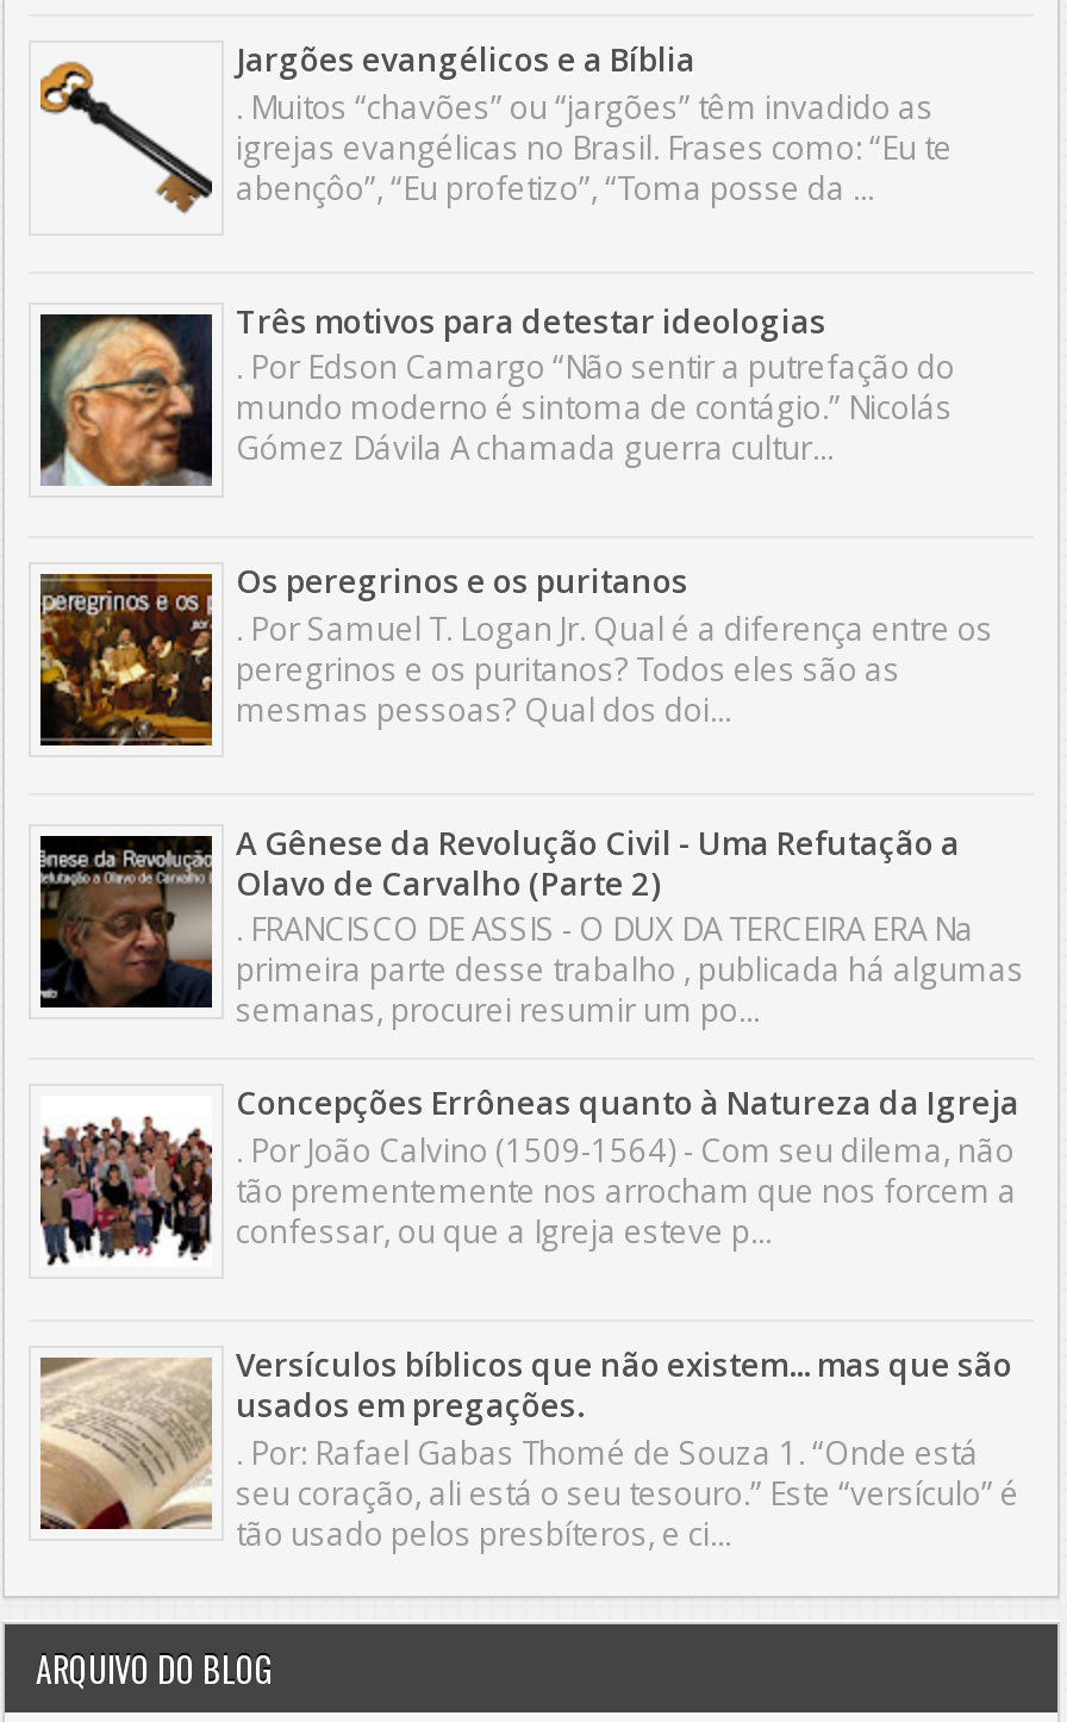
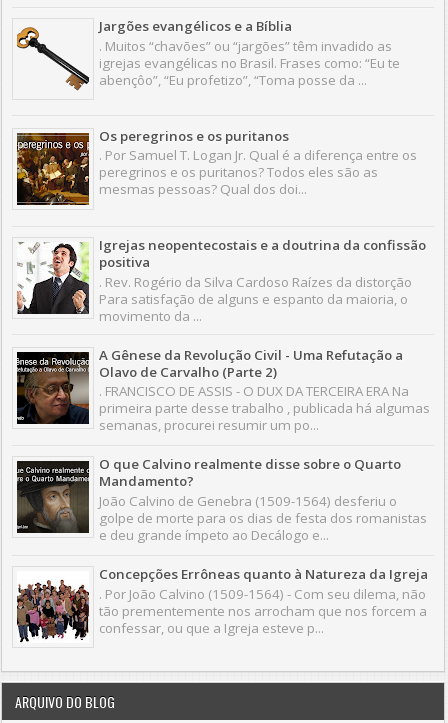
[38,299,955,488] [image] | Três motivos para detestar ideologias | . Por Edson Camargo “Não sentir a putrefação do | mundo moderno é sintoma de contágio.” Nicolás | Gómez Dávila A chamada guerra cultur... -> none
moved [36,560,993,748] -> [15,126,417,205]: [image] | Os peregrinos e os puritanos | . Por Samuel T. Logan Jr. Qual é a diferença entre os | peregrinos e os puritanos? Todos eles são as | mesmas pessoas? Qual dos doi...
none -> [16,236,426,325] [image] | Igrejas neopentecostais e a doutrina da confissão | positiva | . Rev. Rogério da Silva Cardoso Raízes da distorção | Para satisfação de alguns e espanto da maioria, o | movimento da ...
none -> [19,455,427,544] [image] | O que Calvino realmente disse sobre o Quarto | Mandamento? | João Calvino de Genebra (1509-1564) desferiu o | golpe de morte para os dias de festa dos romanistas | e deu grande ímpeto ao Decálogo e...
moved [36,1082,1019,1267] -> [15,565,428,643]: [image] | Concepções Errôneas quanto à Natureza da Igreja | . Por João Calvino (1509-1564) - Com seu dilema, não | tão prementemente nos arrocham que nos forcem a | confessar, ou que a Igreja esteve p...
[38,1343,1019,1554] [image] | Versículos bíblicos que não existem... mas que são | usados em pregações. | . Por: Rafael Gabas Thomé de Souza 1. “Onde está | seu coração, ali está o seu tesouro.” Este “versículo” é | tão usado pelos presbíteros, e ci... -> none

